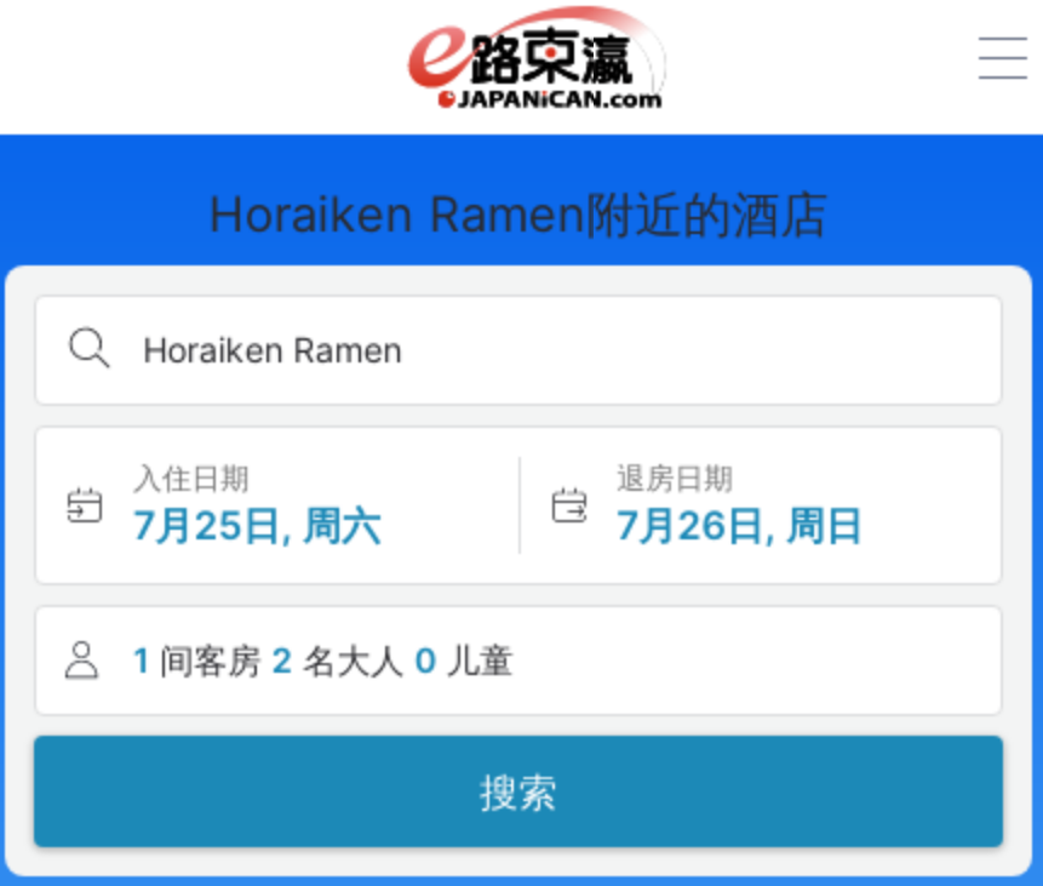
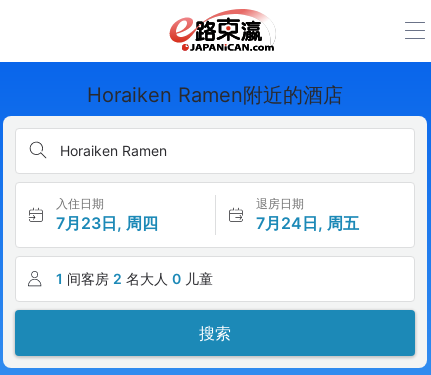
[133,501,380,549] 7月25日, 周六 -> [56,213,158,233] 7月23日, 周四
[617,501,864,549] 7月26日, 周日 -> [255,213,358,233] 7月24日, 周五

